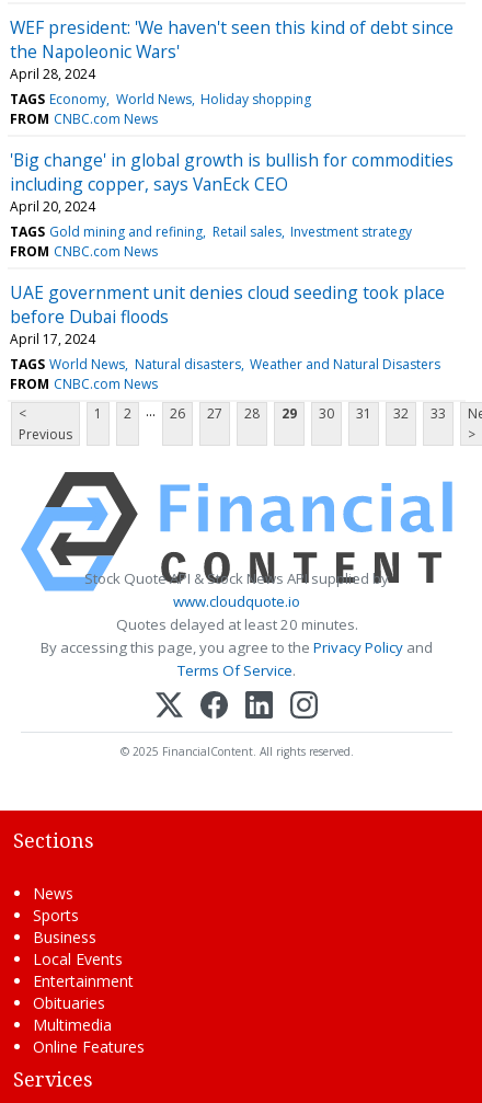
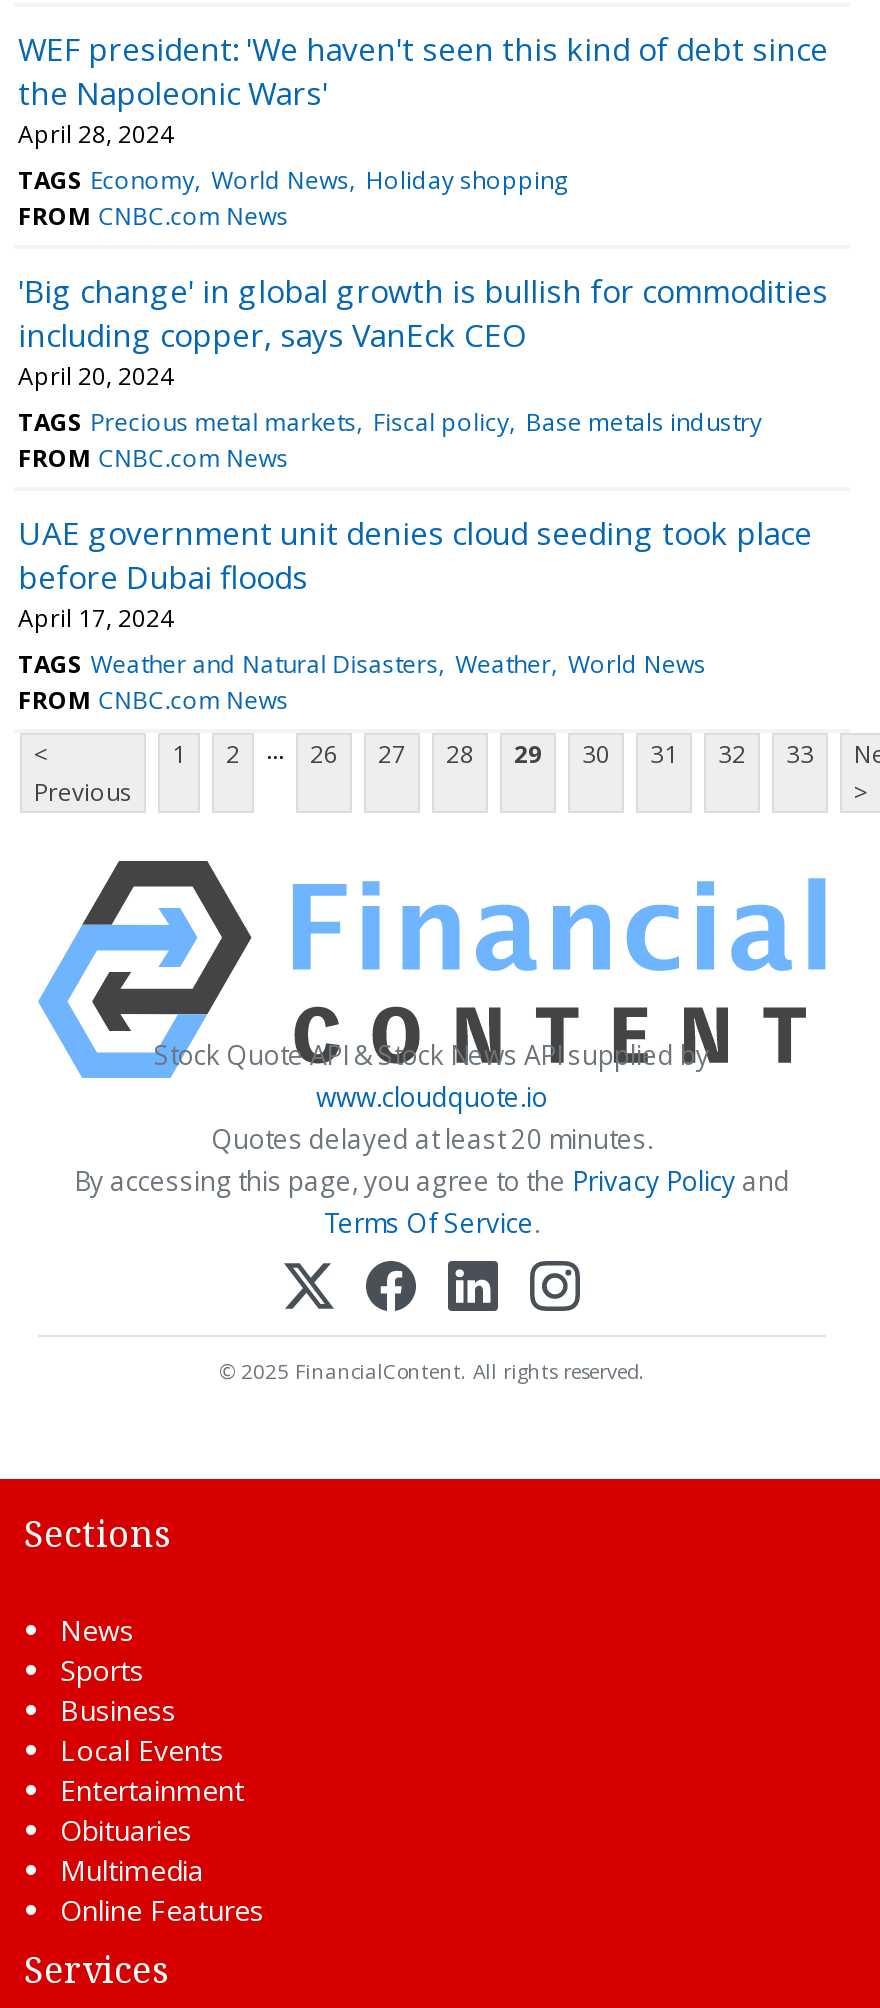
[10,222,412,241] TAGS Gold mining and refining Retail sales Investment strategy -> [18,405,762,439] TAGS Precious metal markets Fiscal policy Base metals industry
[10,355,440,373] TAGS World News Natural disasters Weather and Natural Disasters -> [18,647,706,681] TAGS Weather and Natural Disasters Weather World News

